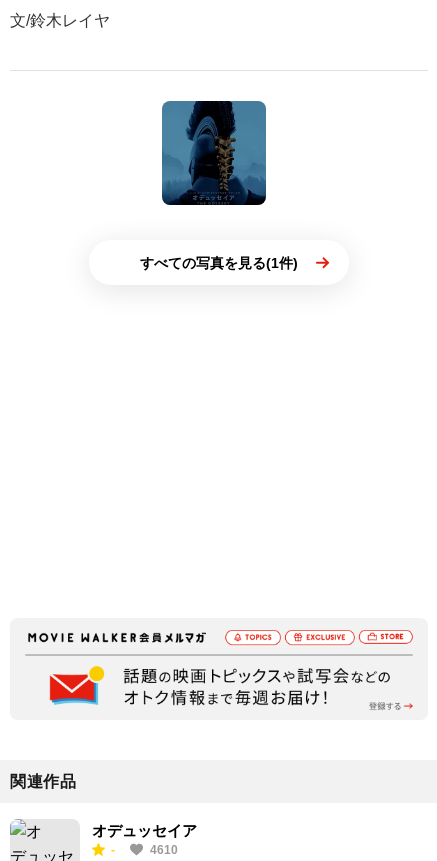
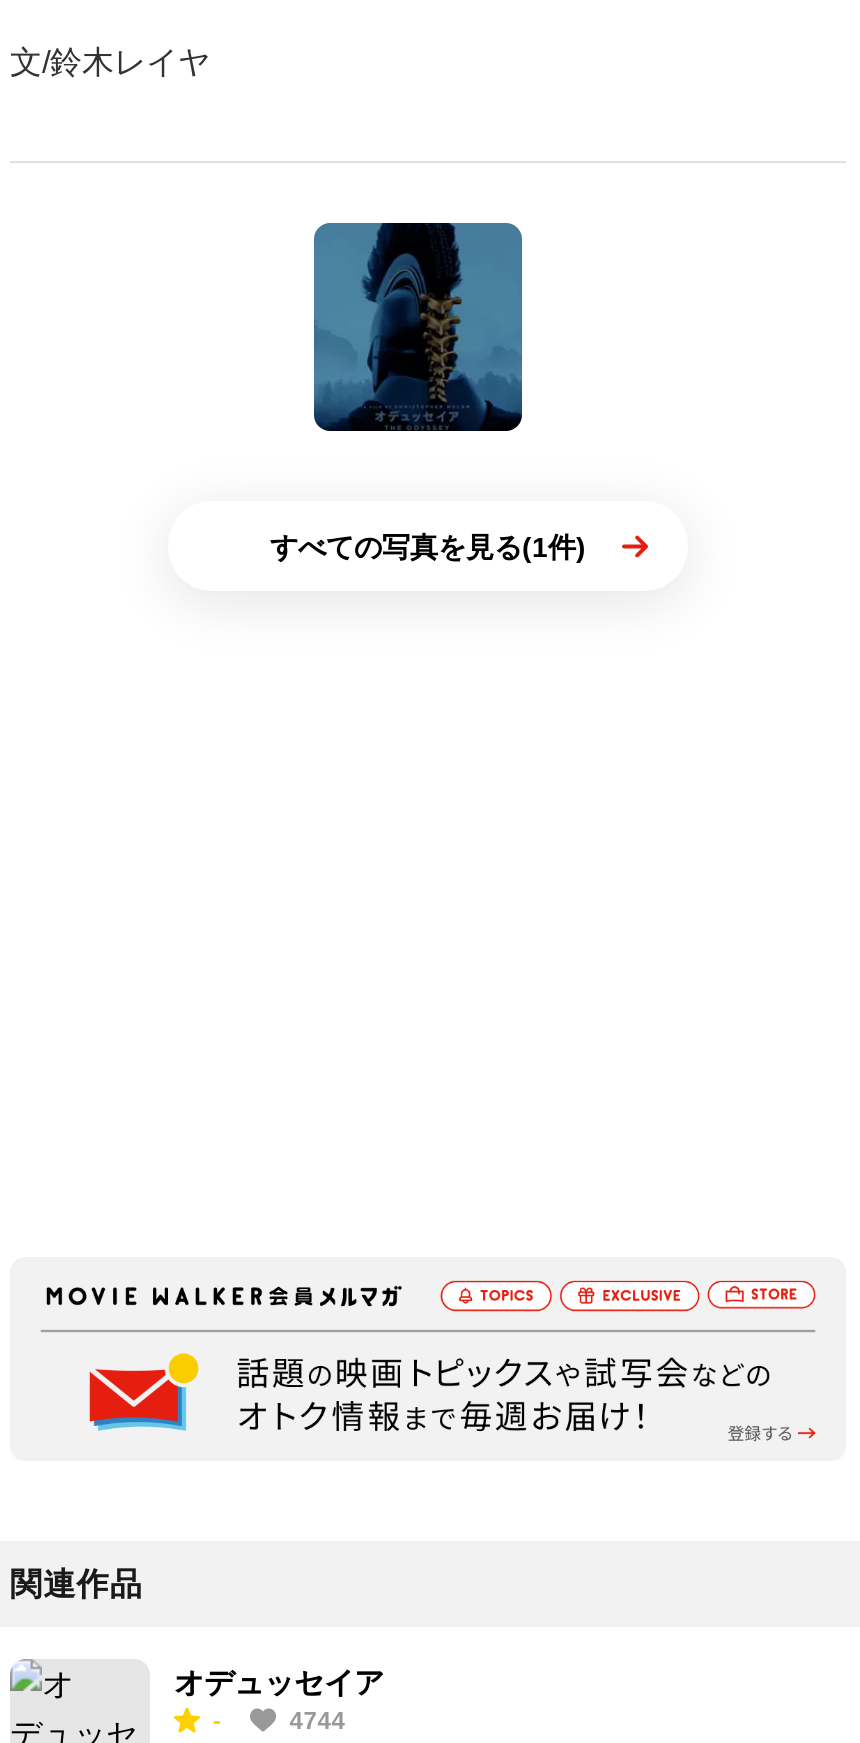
[150,843,178,857] 4610 -> [290,1707,346,1735] 4744

